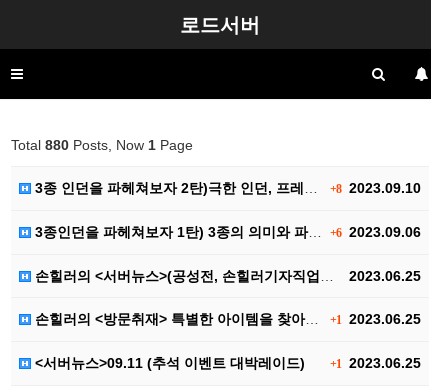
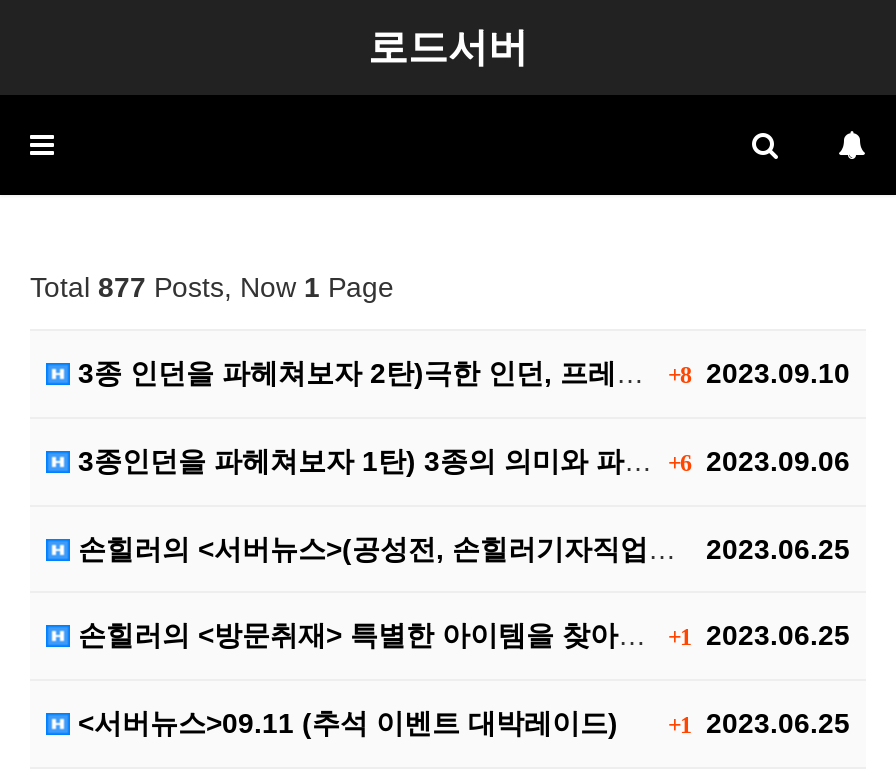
[11,137,193,153] Total 880 Posts, Now 1 Page -> [30,271,394,303] Total 877 Posts, Now 1 Page

